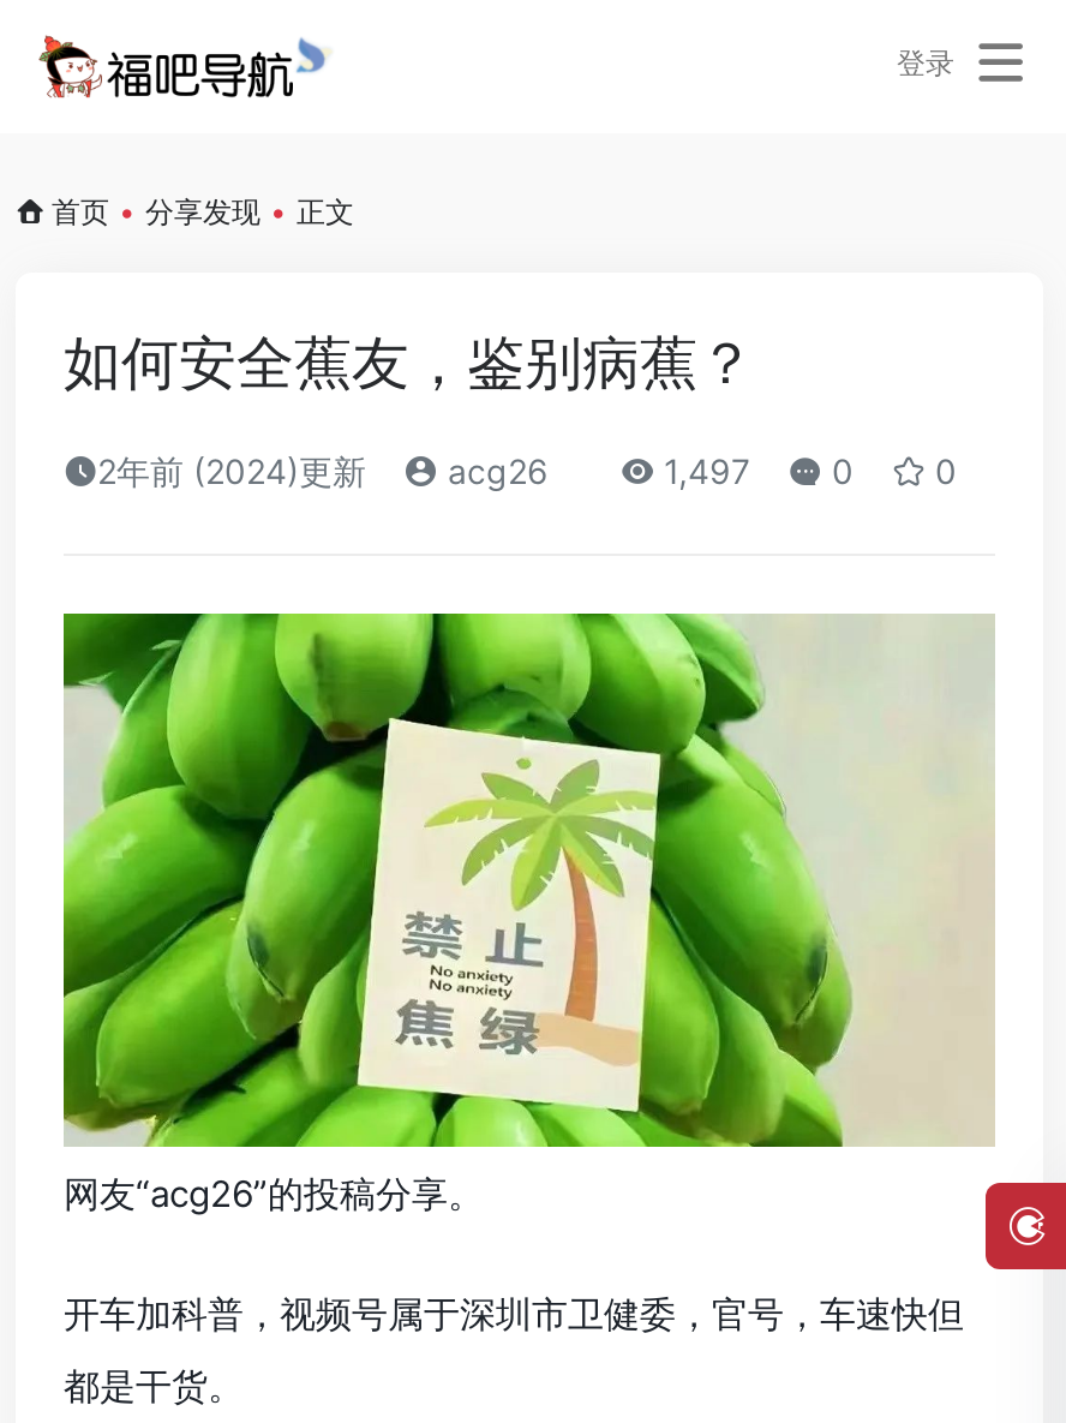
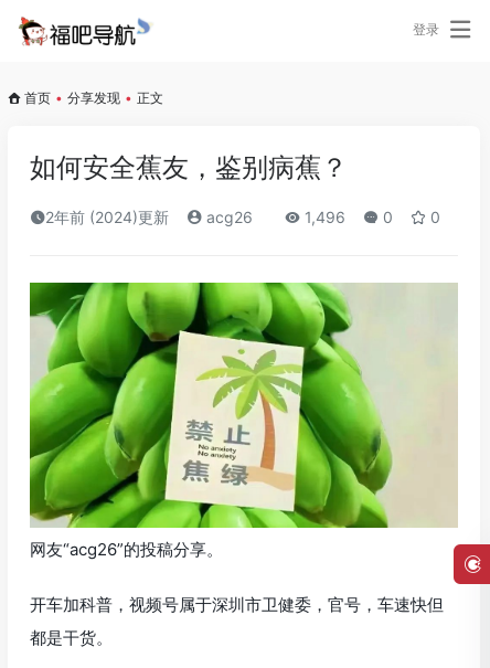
[654,450,957,491] 1,497 0 0 -> [300,208,440,226] 1,496 0 0

